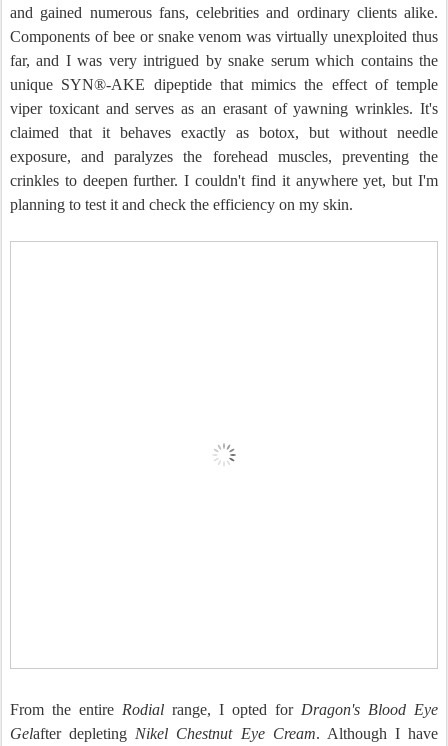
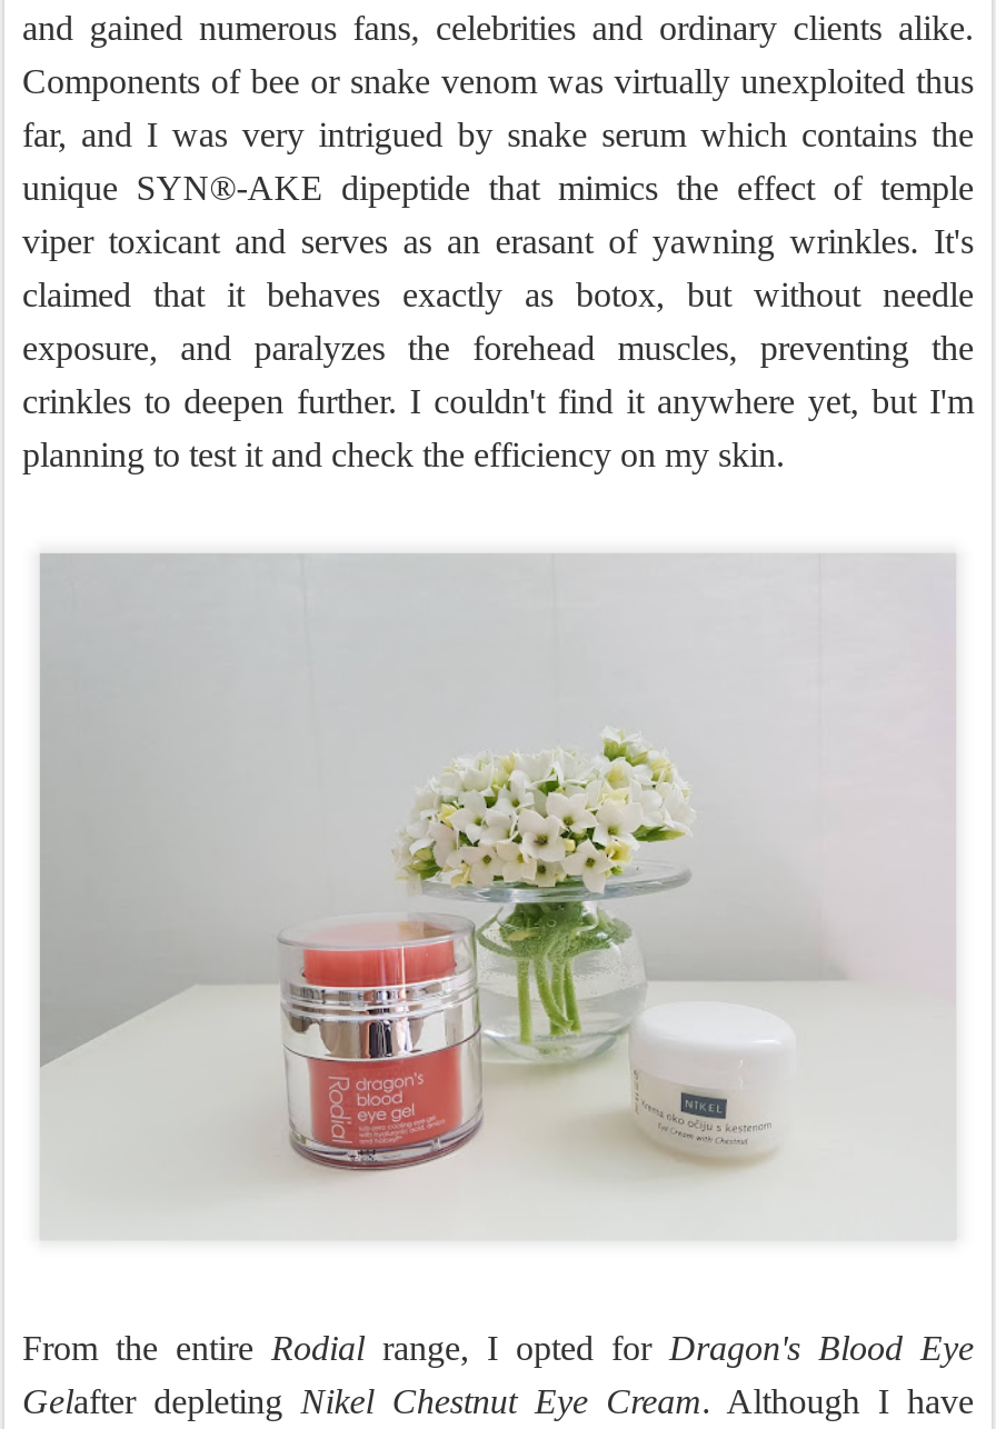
none -> [36,551,958,1242] [image]

